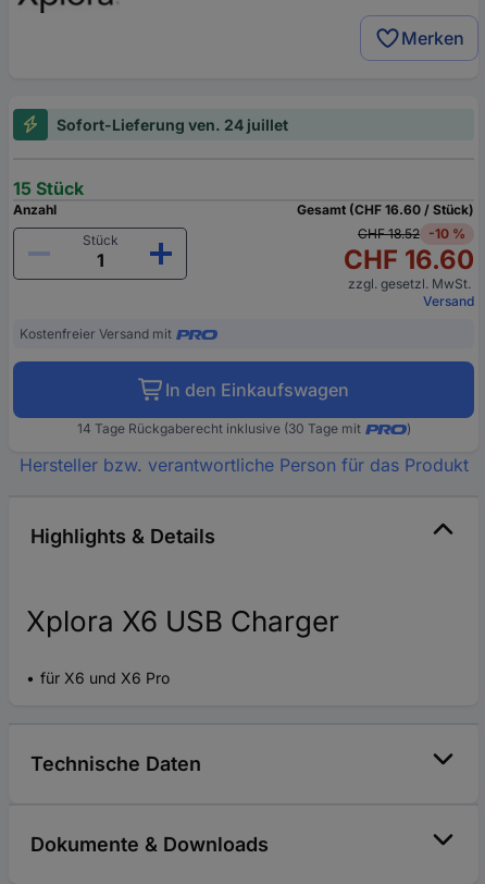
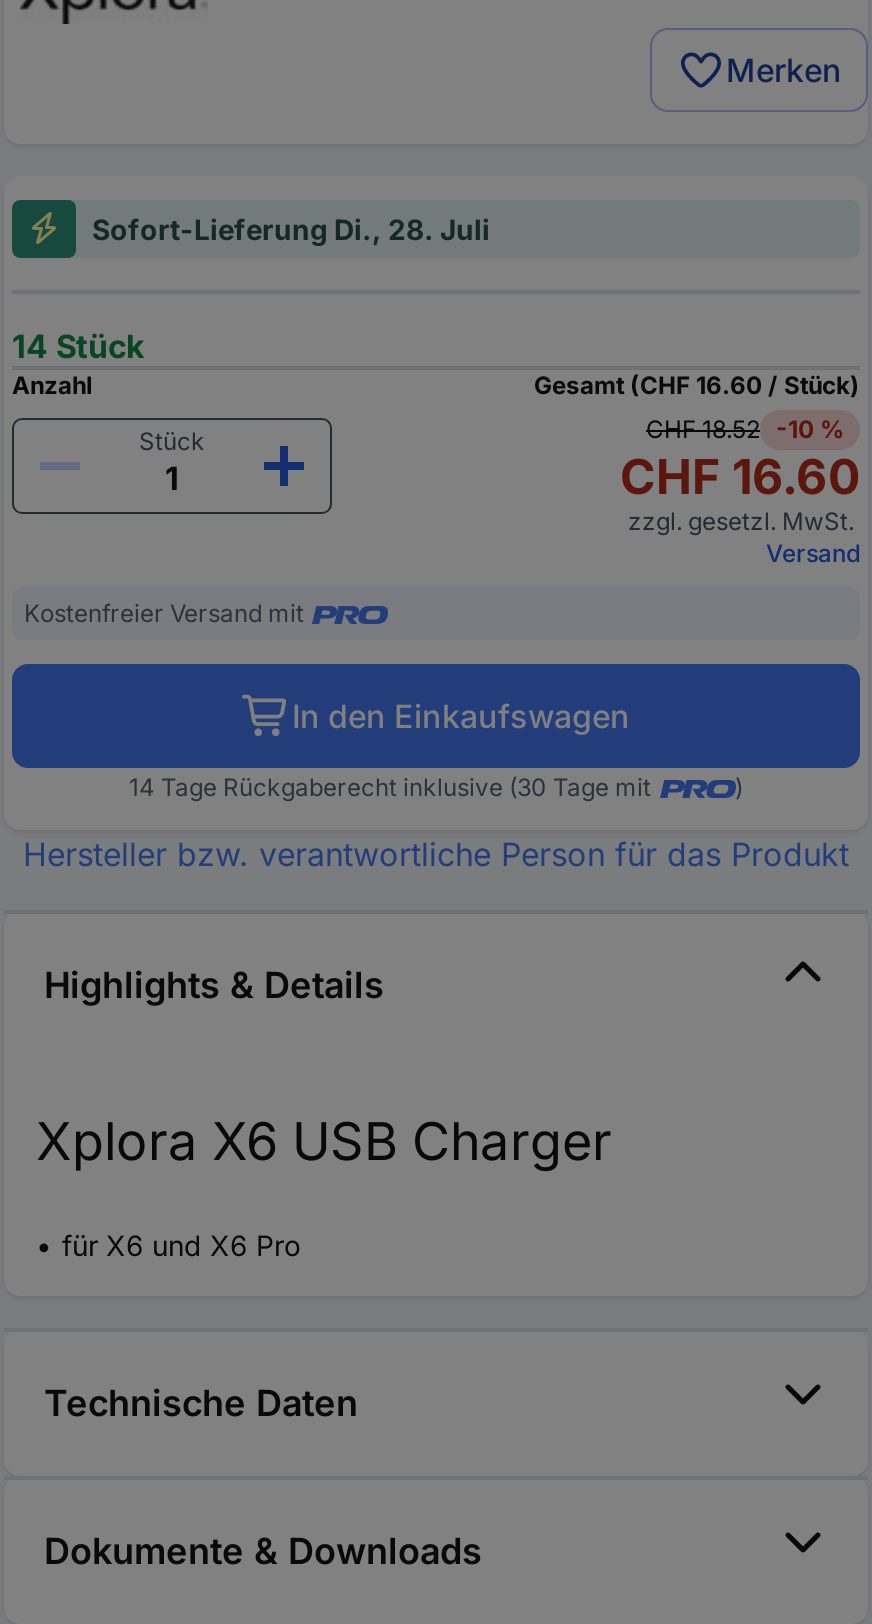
[57,115,288,134] Sofort-Lieferung ven. 24 juillet -> [92,212,490,246] Sofort-Lieferung Di., 28. Juli
[13,177,84,199] 15 Stück -> [12,326,144,366] 14 Stück

